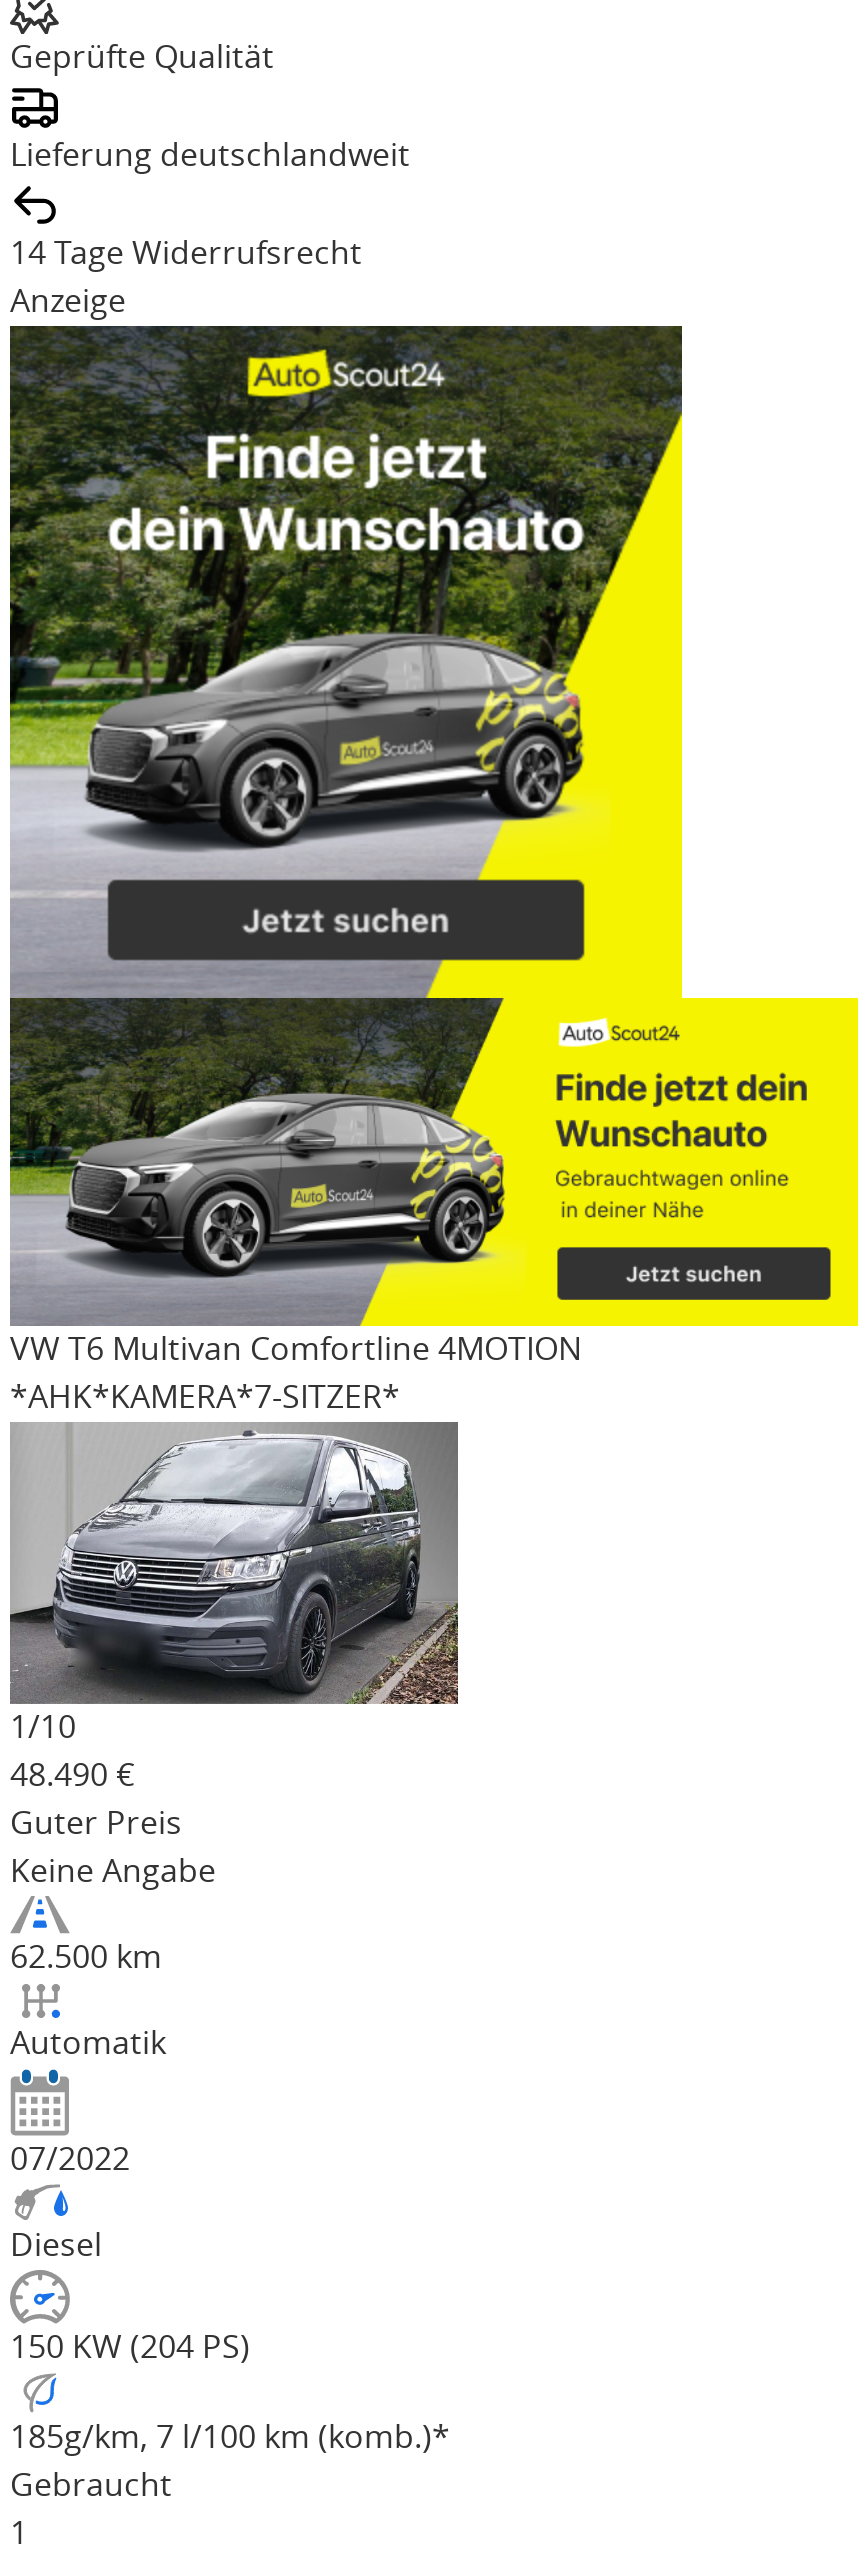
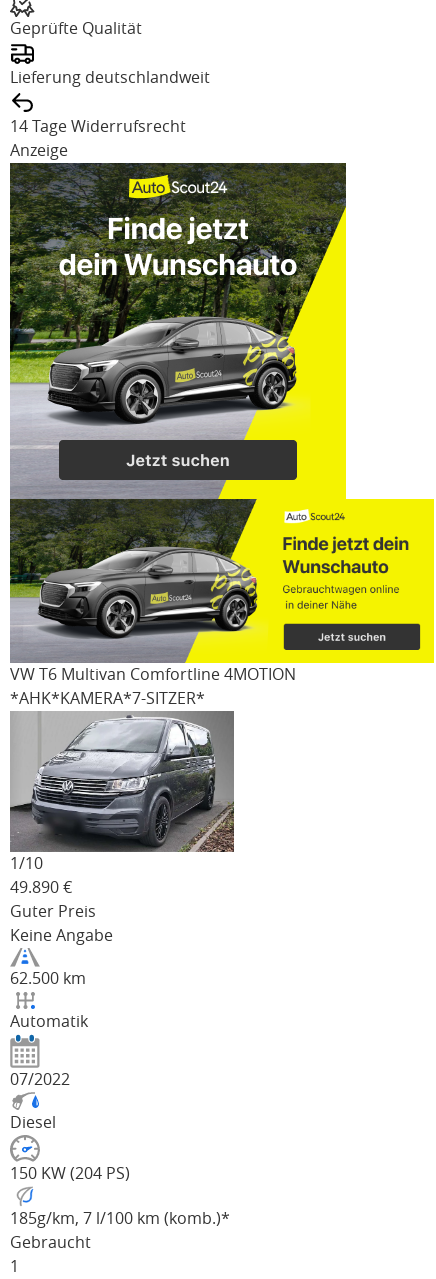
[10,1757,134,1795] 48.490 € -> [10,878,72,897] 49.890 €

